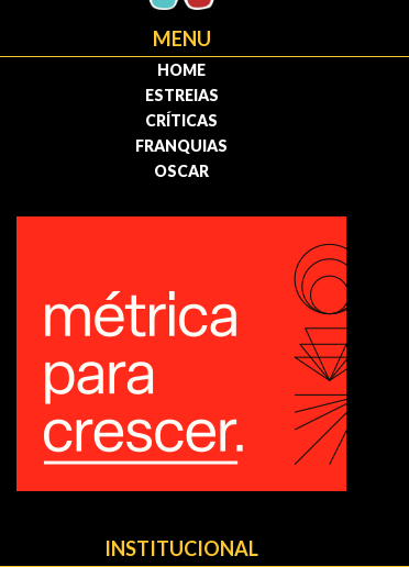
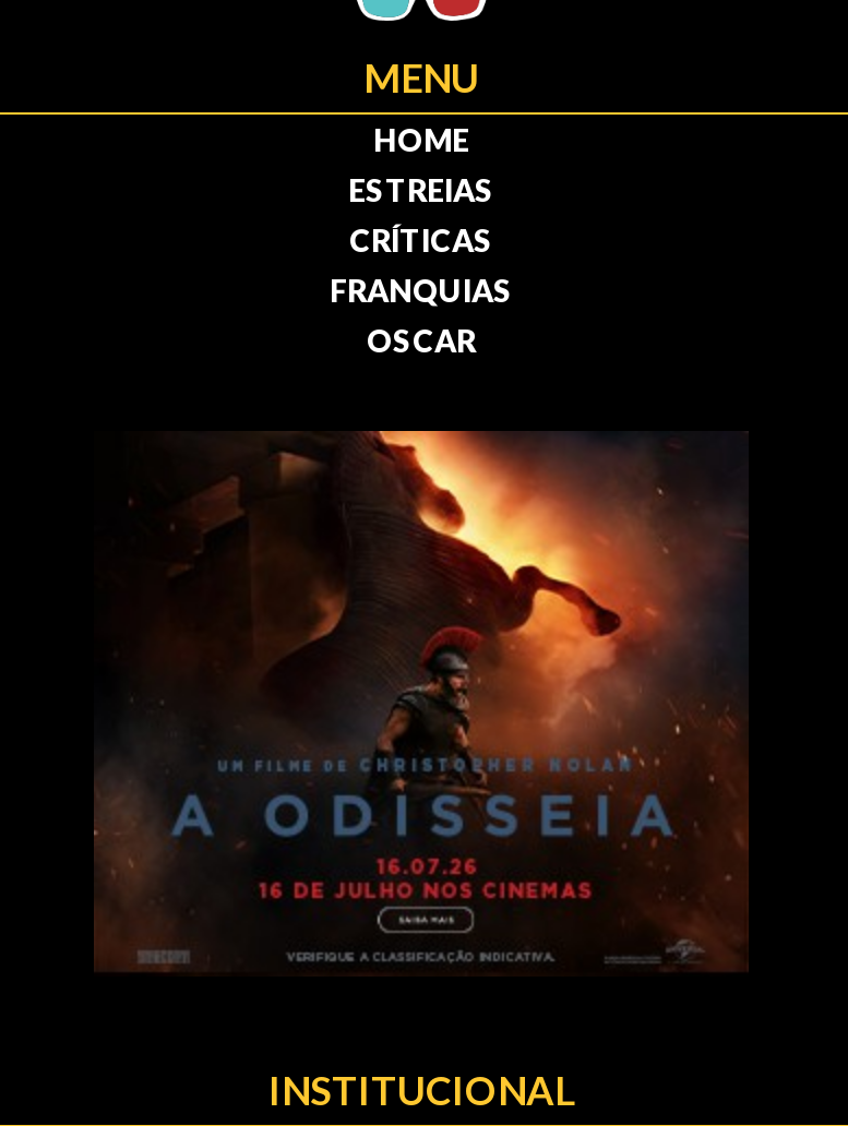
[15,215,347,492] [image] -> [94,428,749,975] [image]

